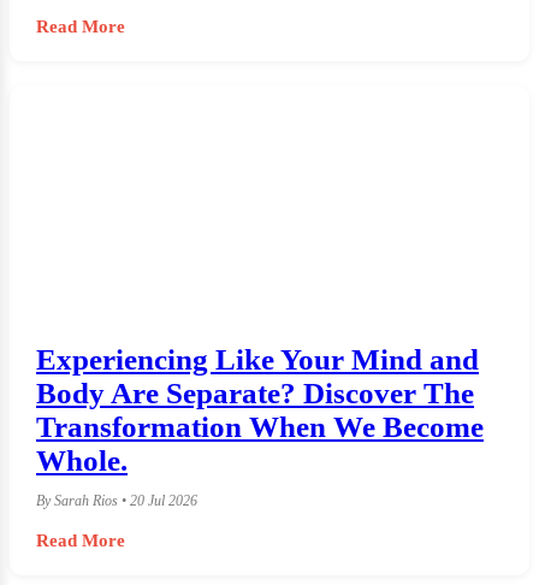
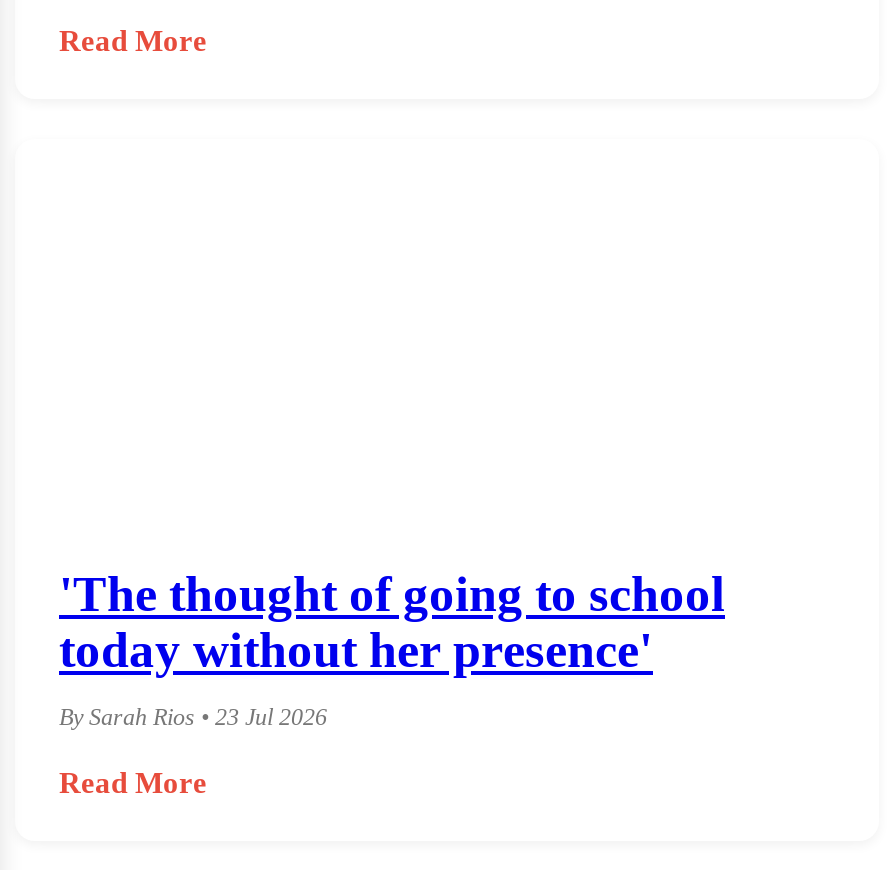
[36,344,484,477] Experiencing Like Your Mind and | Body Are Separate? Discover The | Transformation When We Become | Whole. -> [59,568,725,678] 'The thought of going to school | today without her presence'
[36,493,197,510] By Sarah Rios • 20 Jul 2026 -> [59,704,327,732] By Sarah Rios • 23 Jul 2026

